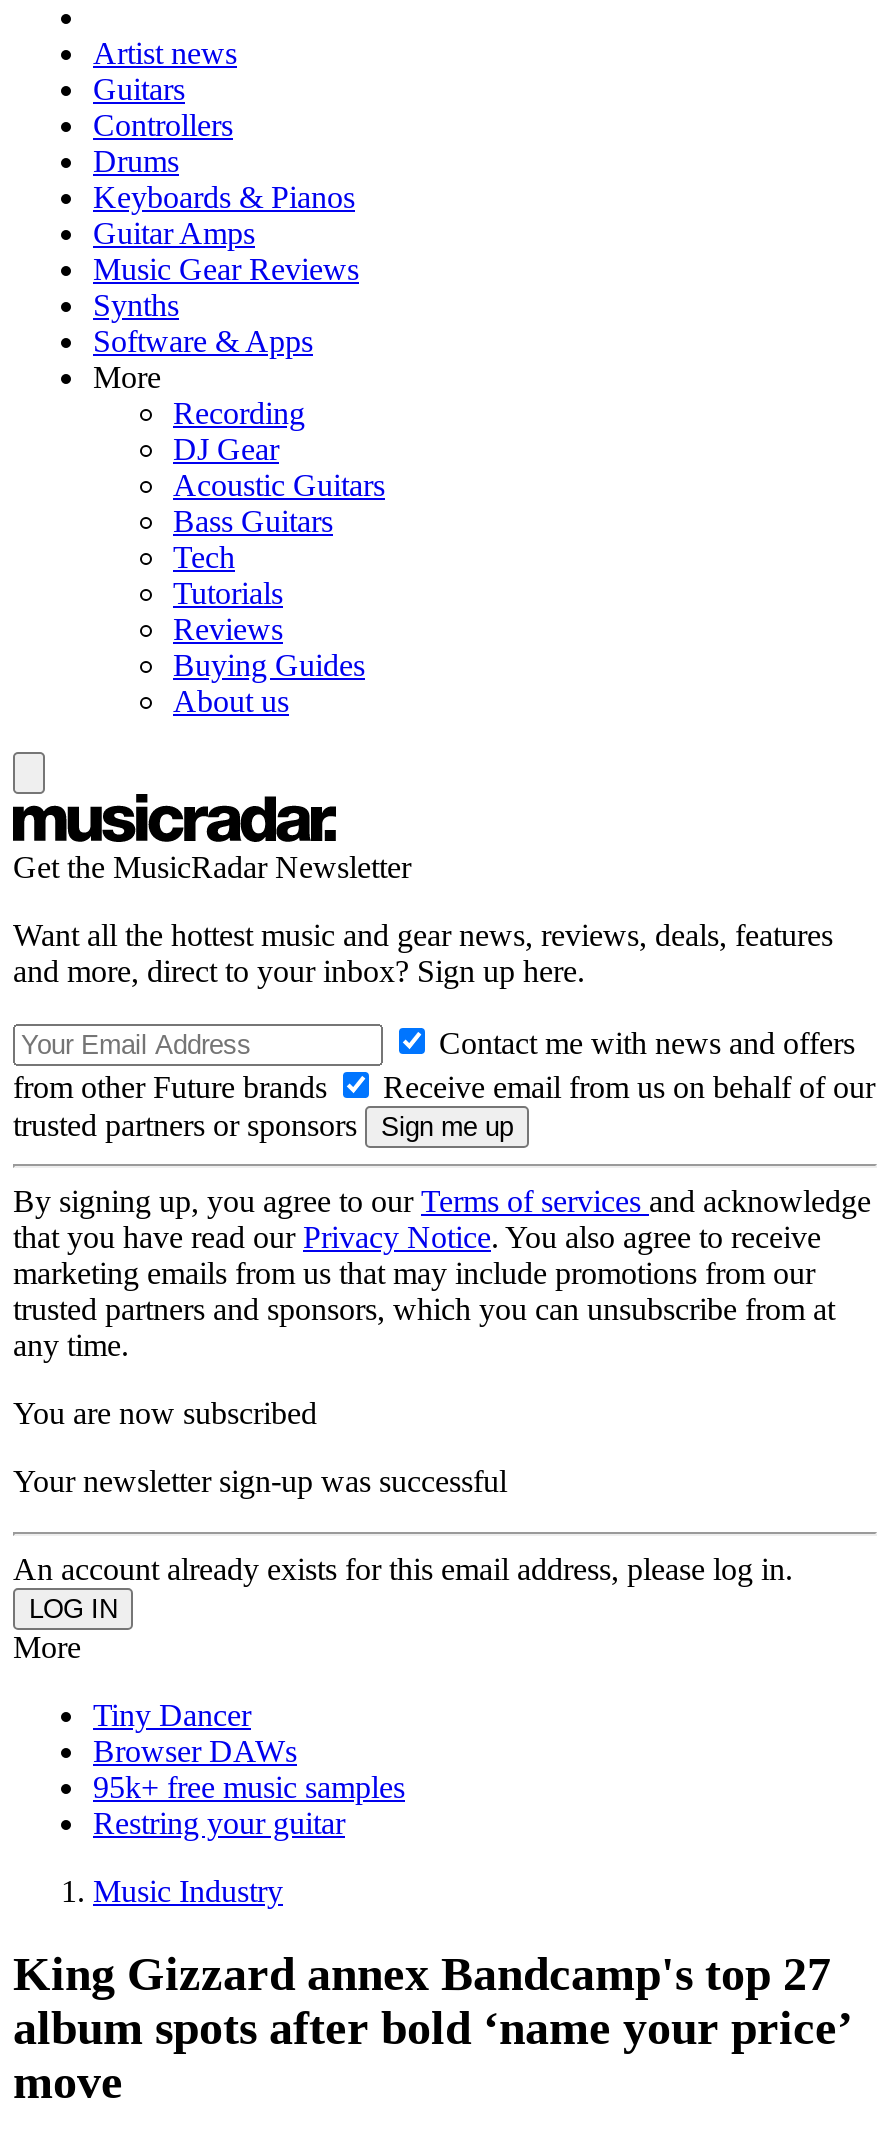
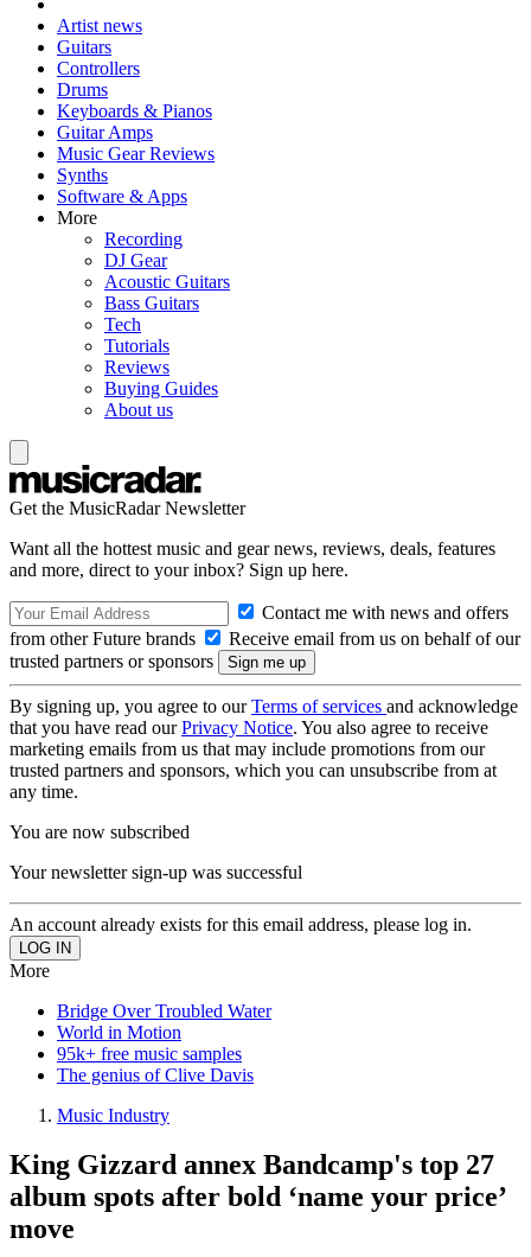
[93,1697,297,1767] Tiny Dancer | Browser DAWs -> [57,1000,271,1042] Bridge Over Troubled Water | World in Motion
[93,1805,345,1839] Restring your guitar -> [57,1064,254,1084] The genius of Clive Davis

